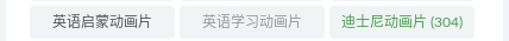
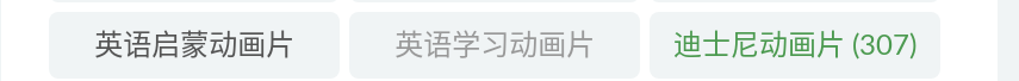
[341,15,463,29] 迪士尼动画片(304) -> [673,30,917,59] 迪士尼动画片(307)

